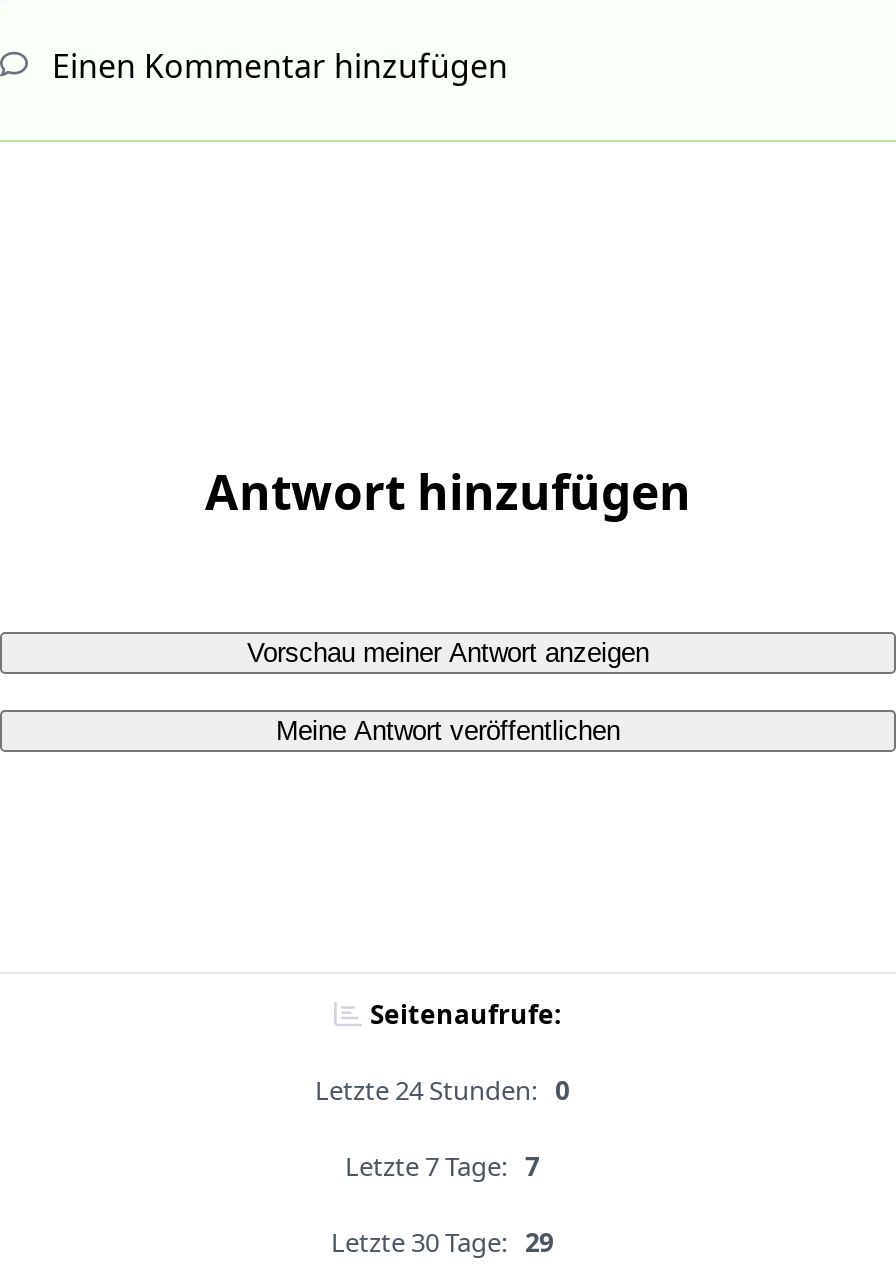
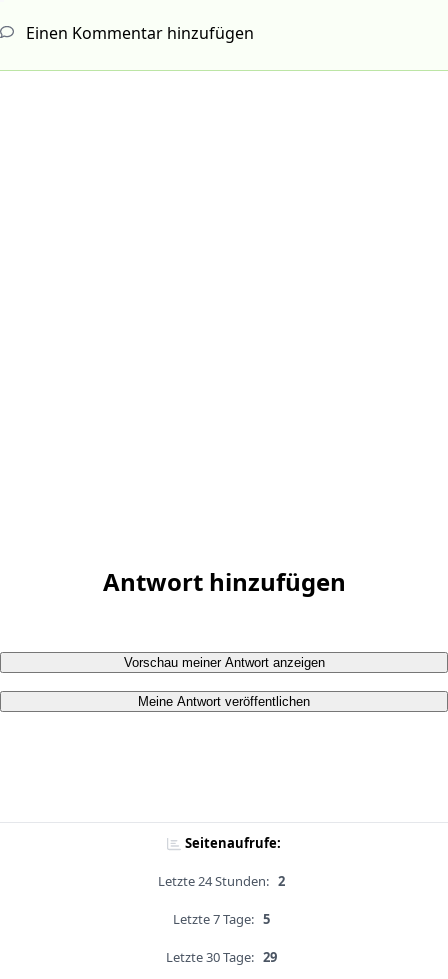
[315,1073,569,1109] Letzte 24 Stunden: 0 -> [157,872,284,890] Letzte 24 Stunden: 2
[345,1149,539,1185] Letzte 7 Tage: 7 -> [172,910,269,928] Letzte 7 Tage: 5

